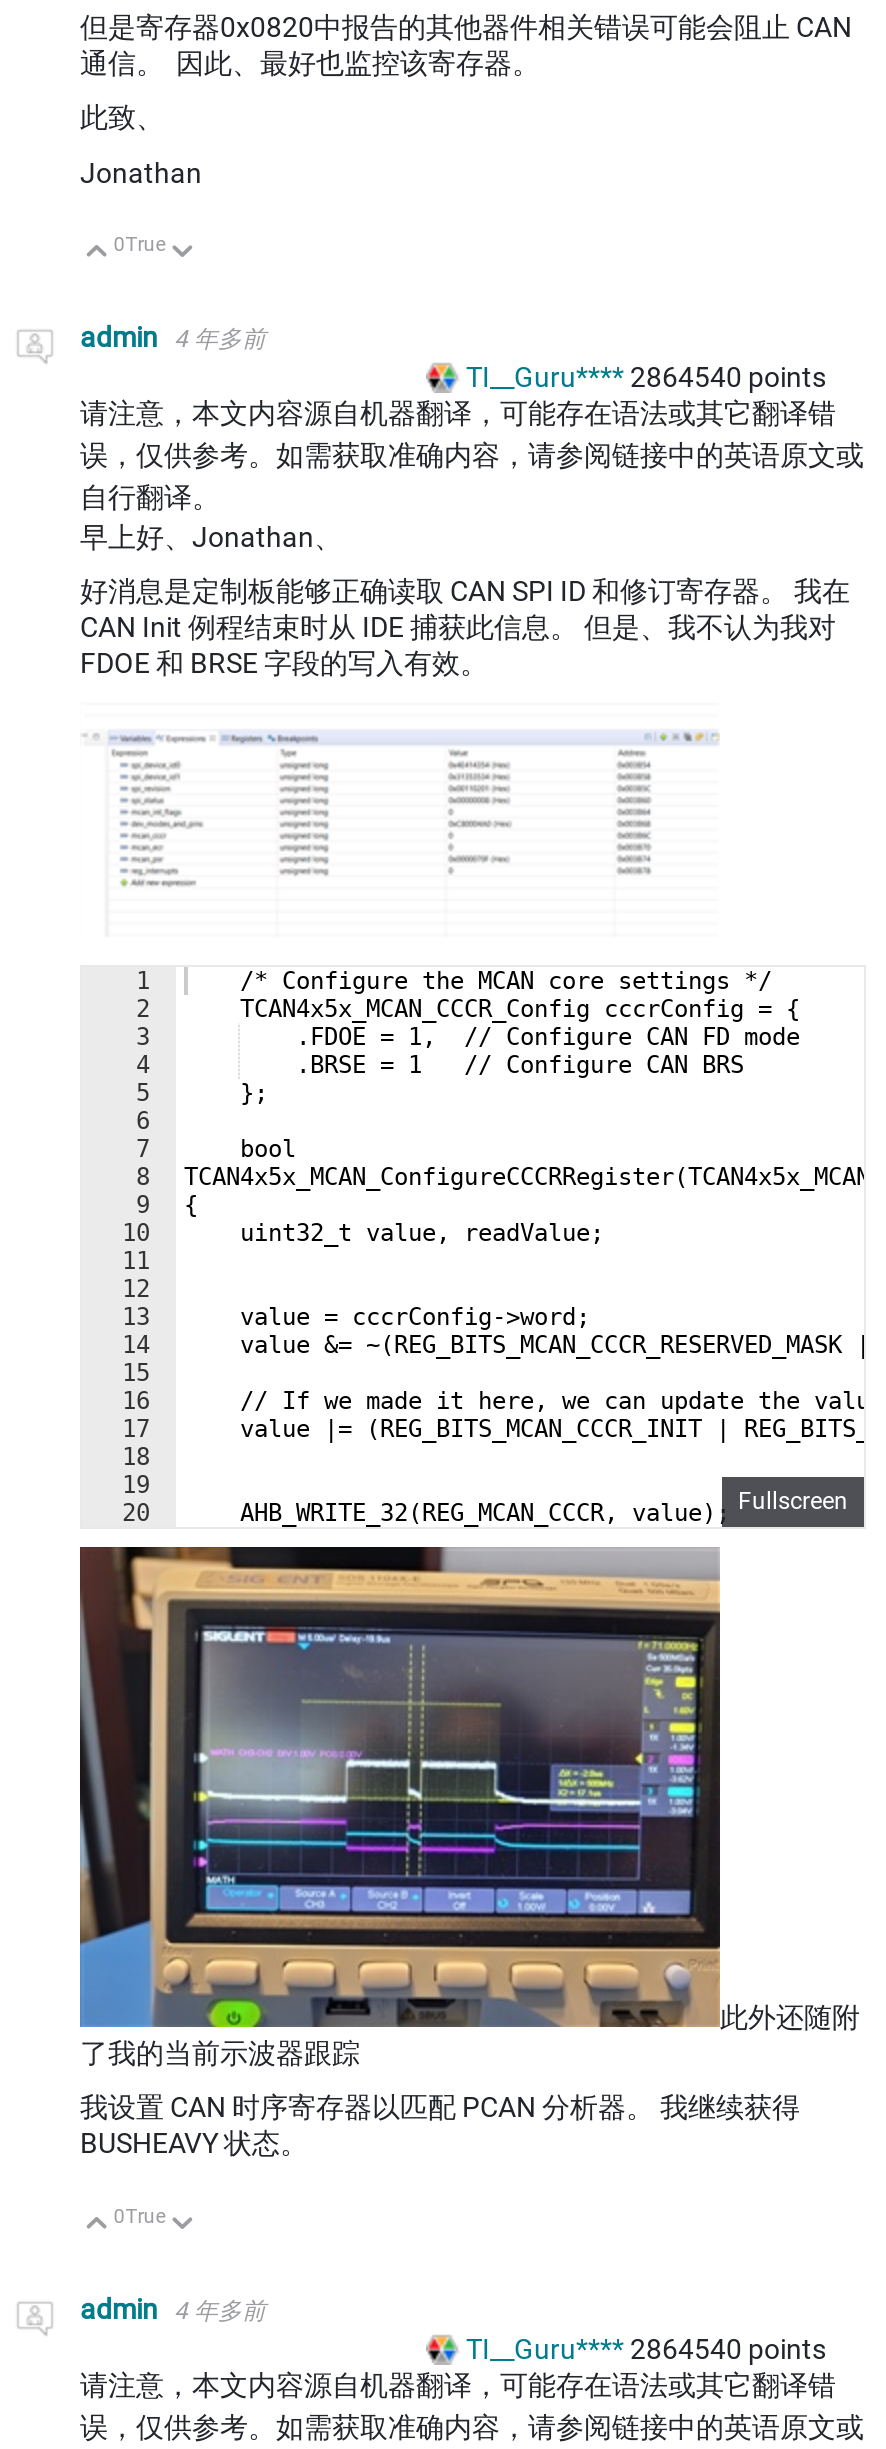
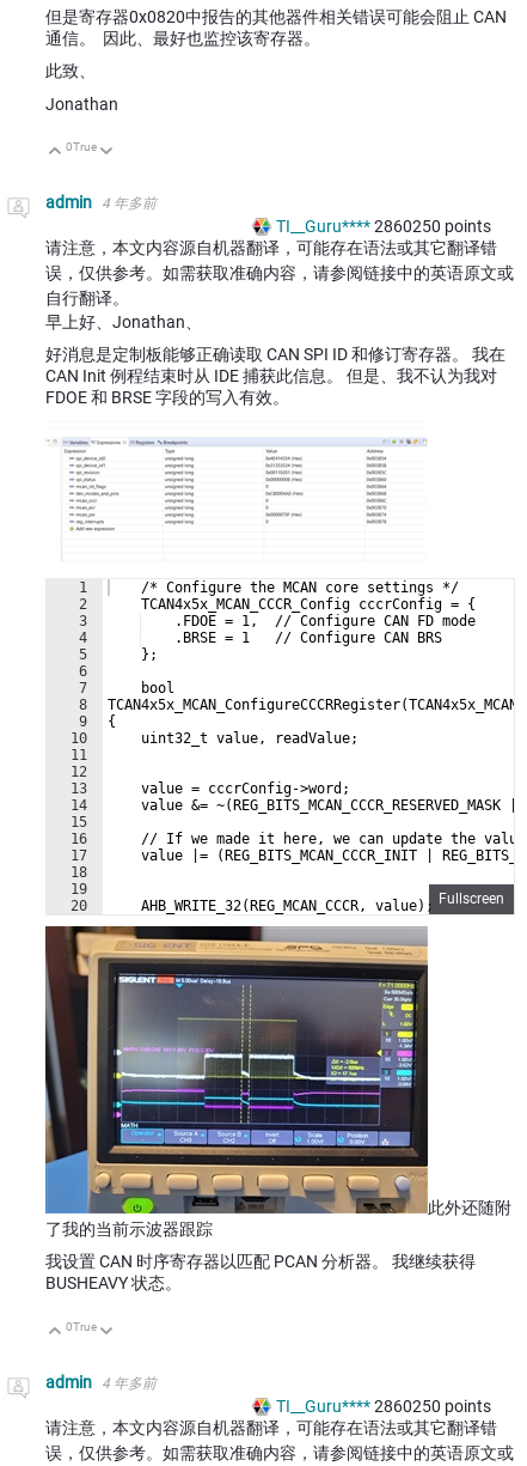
[466,361,826,393] TI__Guru**** 2864540 points -> [276,216,491,236] TI__Guru**** 2860250 points
[466,2333,826,2365] TI__Guru**** 2864540 points -> [276,1396,491,1415] TI__Guru**** 2860250 points

